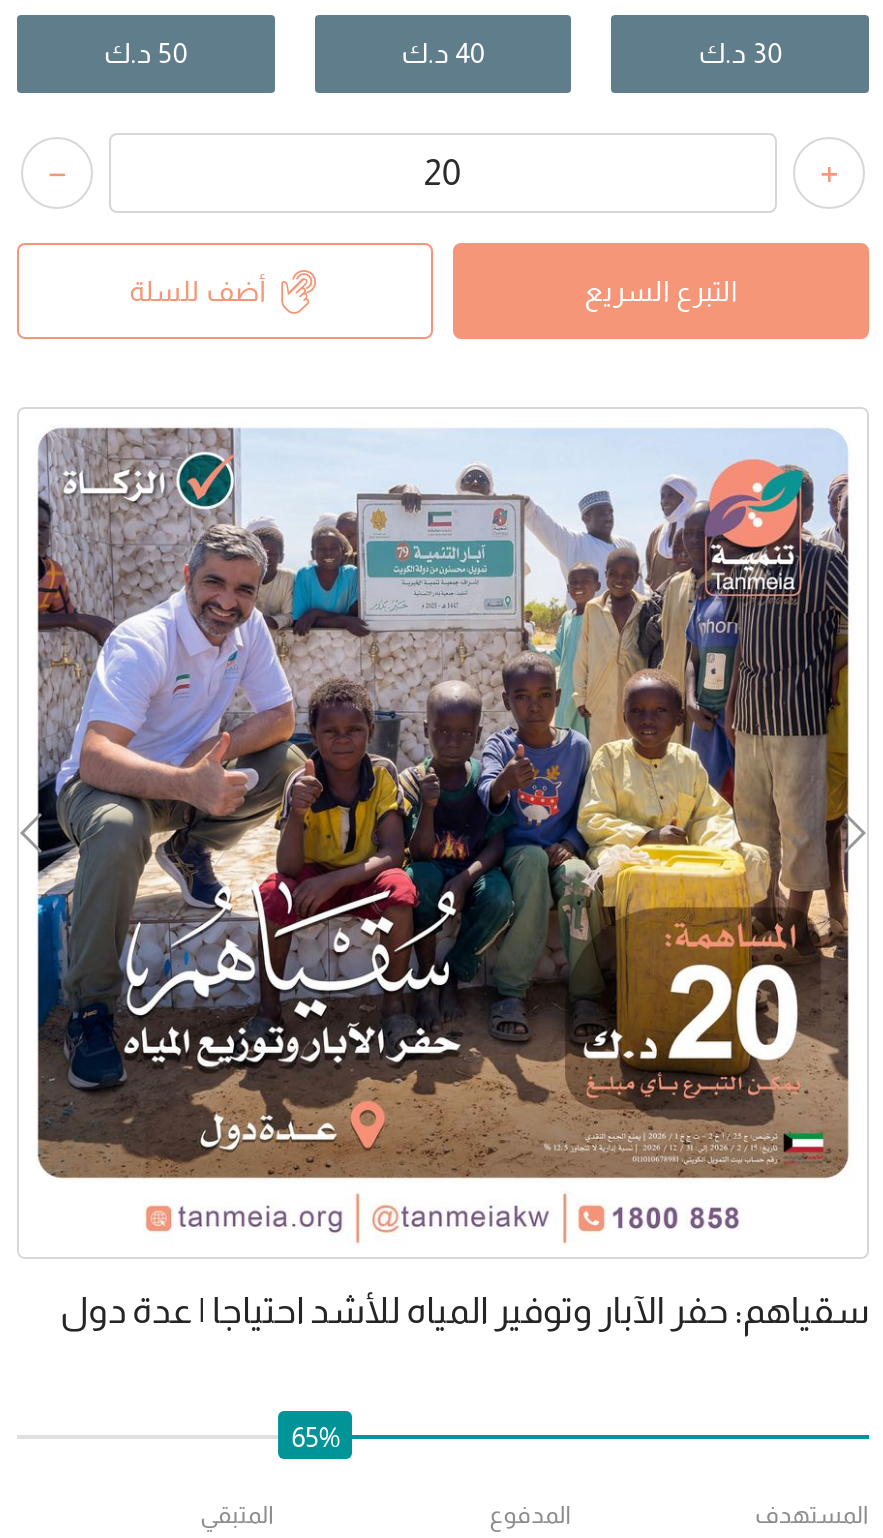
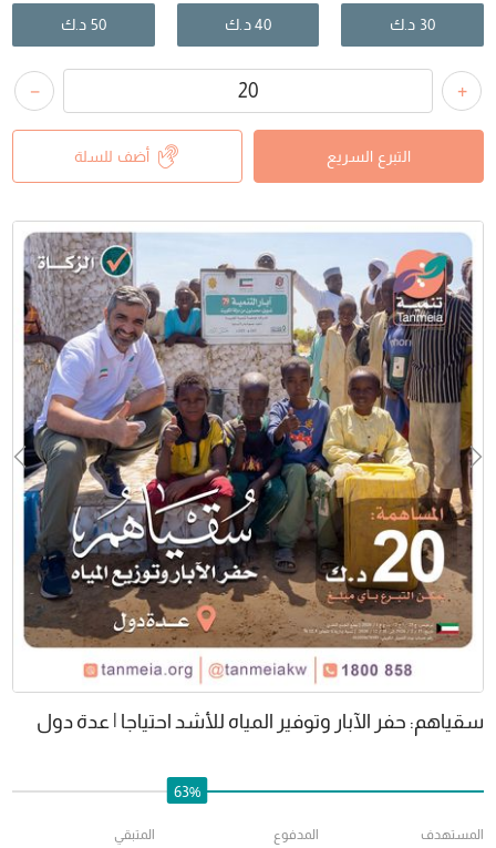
[291,1420,339,1452] 65% -> [173,782,200,800] 63%

